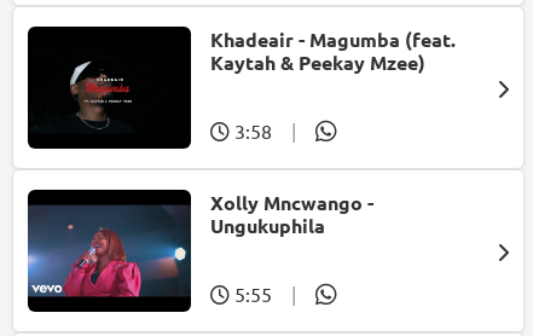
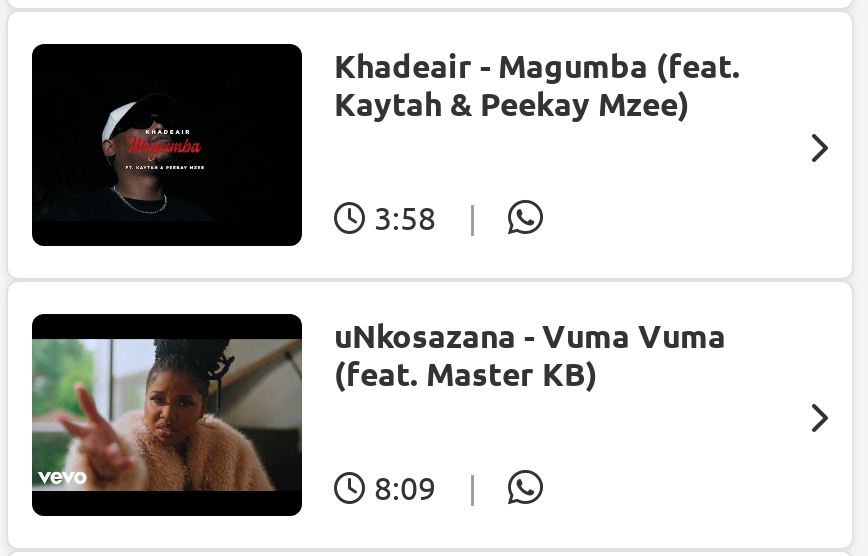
[27,190,373,297] [image] | Xolly Mncwango - | Ungukuphila -> [30,314,726,492] [image] | uNkosazana - Vuma Vuma | (feat. Master KB)
[234,281,272,306] 5:55 -> [374,466,436,506] 8:09

